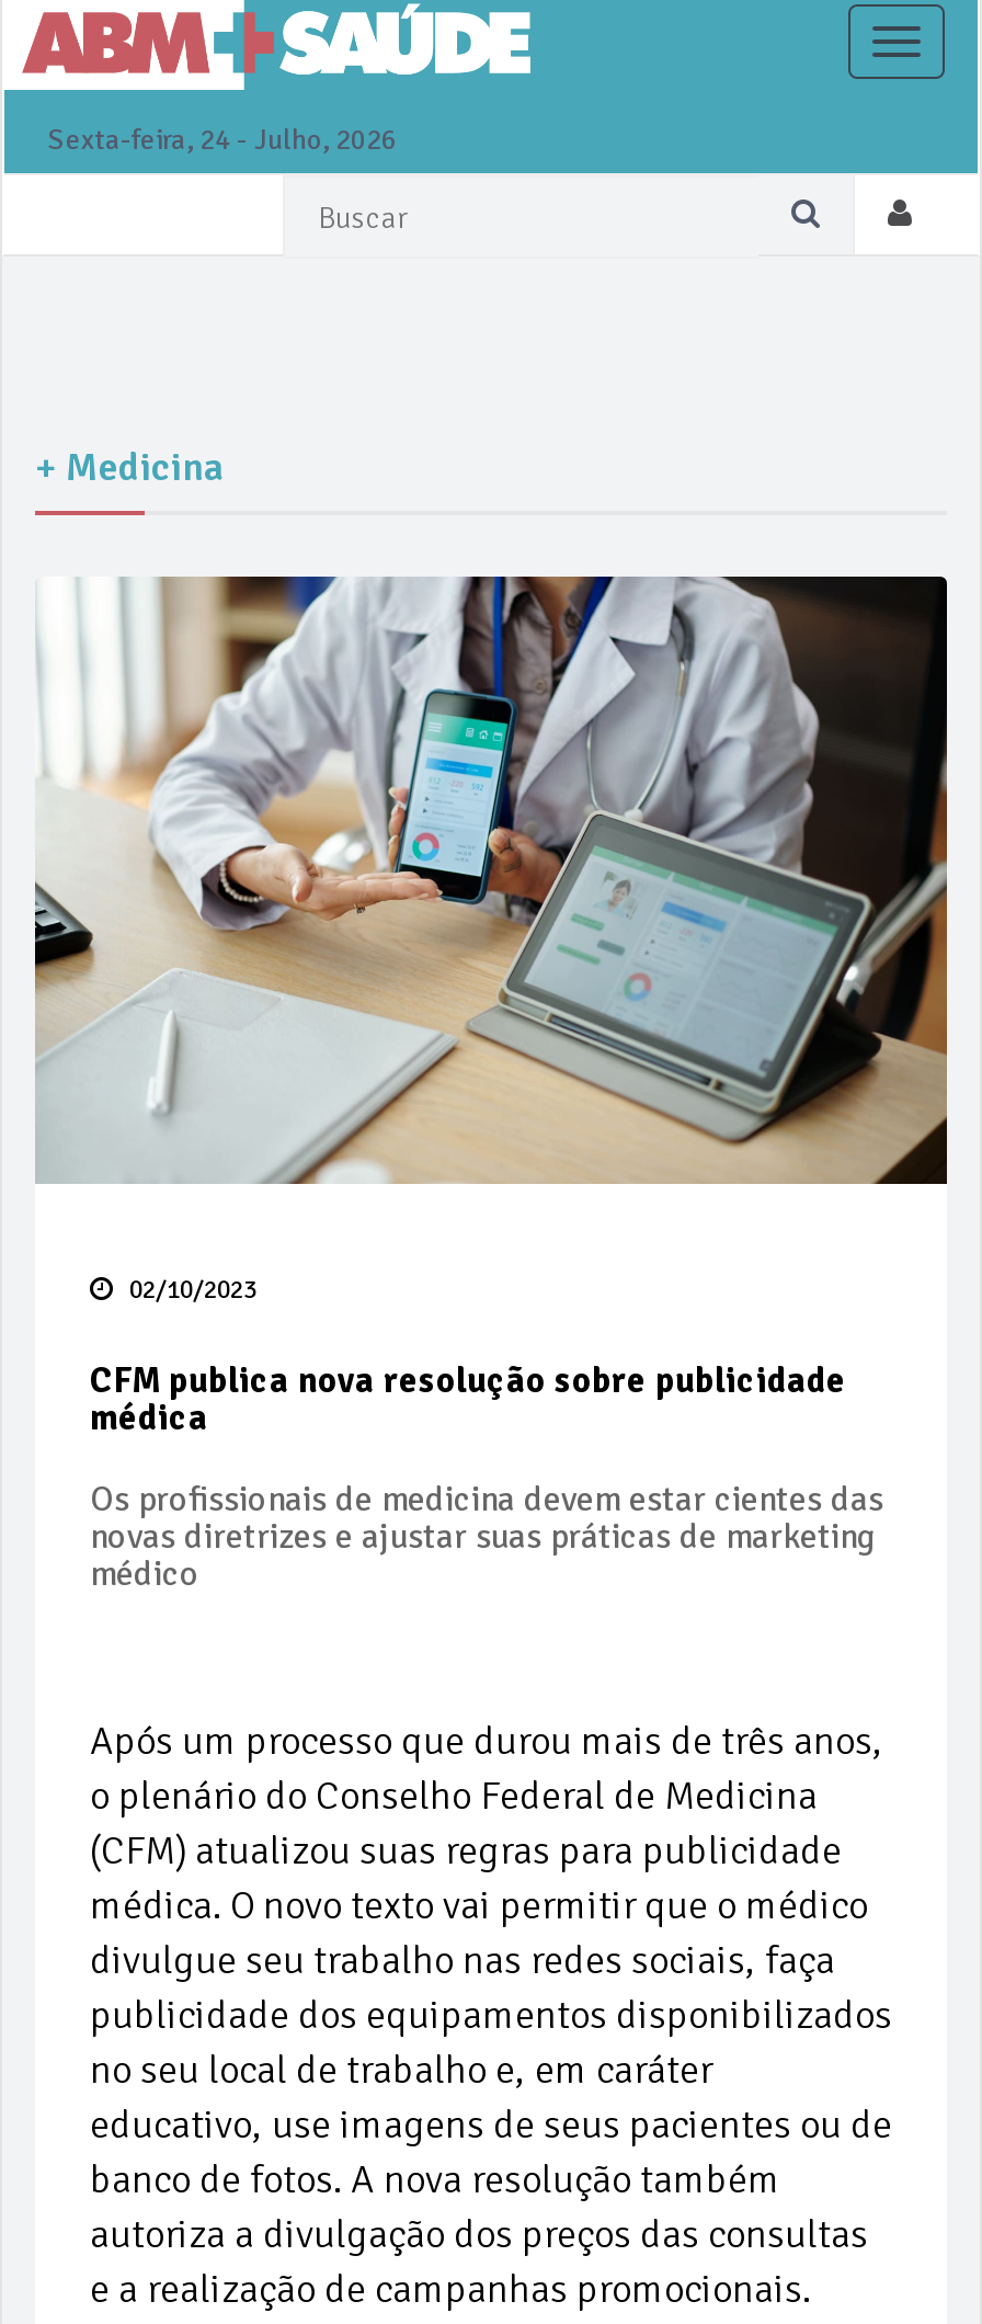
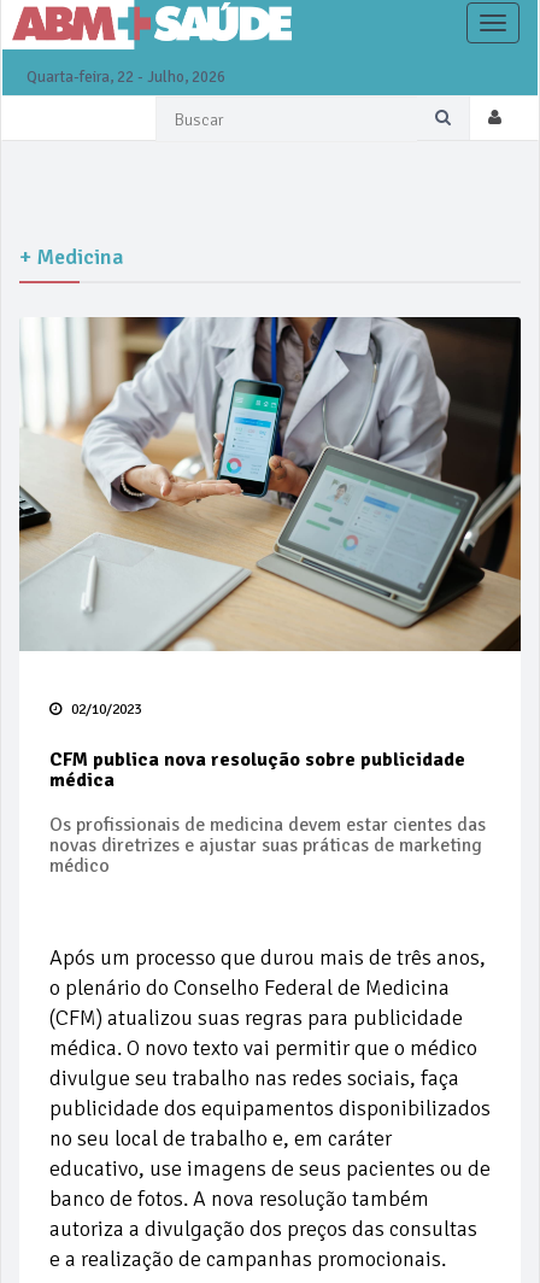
[48,123,397,158] Sexta-feira, 24 - Julho, 2026 -> [27,68,225,87] Quarta-feira, 22 - Julho, 2026

